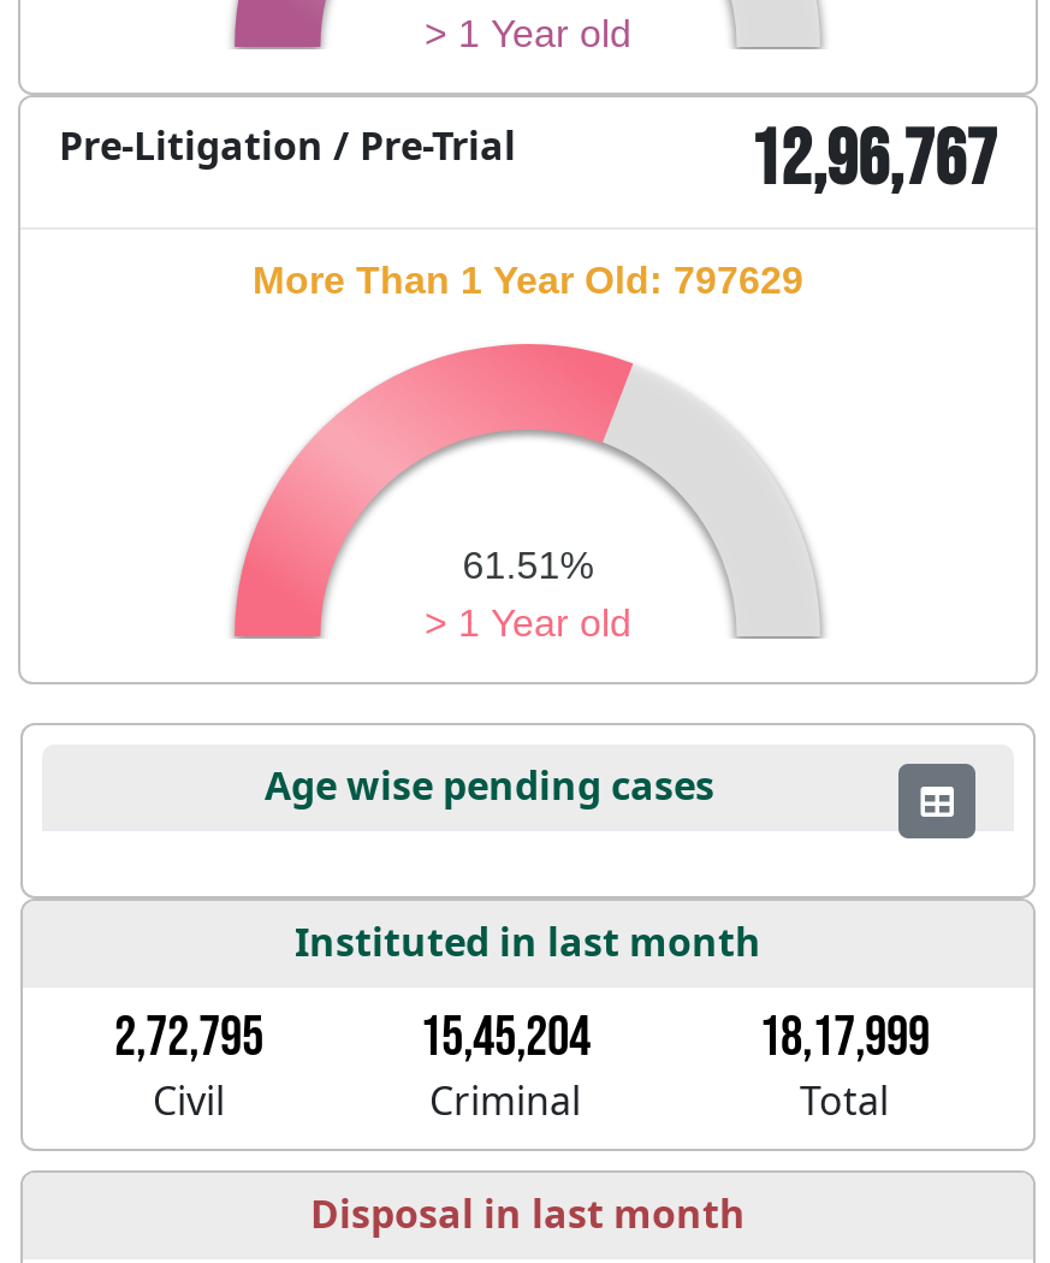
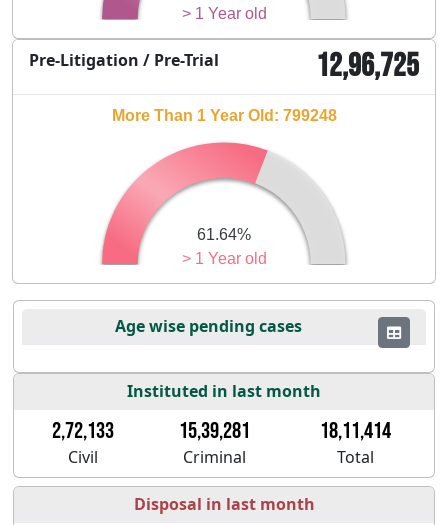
[749,113,997,207] 12,96,767 -> [316,46,419,85] 12,96,725
[253,257,803,301] More Than 1 Year Old: 797629 -> [111,107,336,124] More Than 1 Year Old: 799248
[462,544,594,587] 61.51% -> [197,226,251,243] 61.64%
[114,1005,263,1072] 2,72,795 -> [52,417,114,445] 2,72,133
[420,1005,591,1072] 15,45,204 -> [179,417,250,445] 15,39,281
[759,1005,930,1072] 18,17,999 -> [320,417,391,445] 18,11,414

